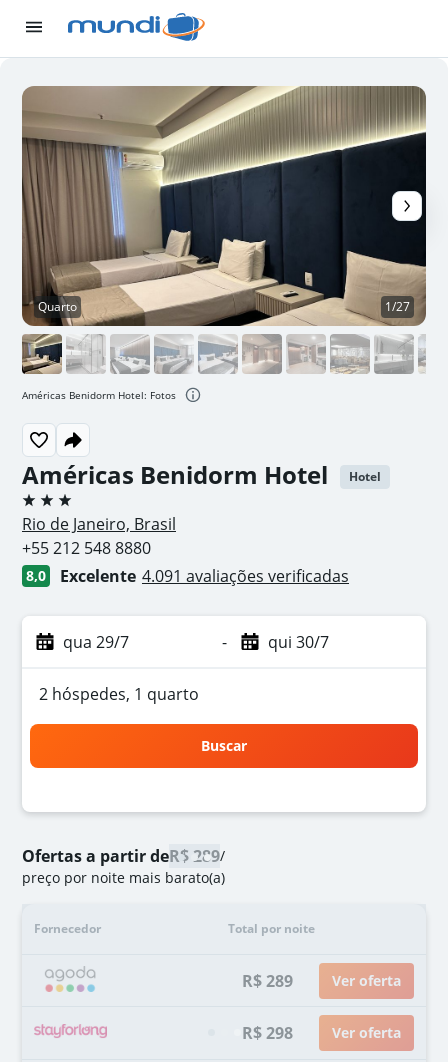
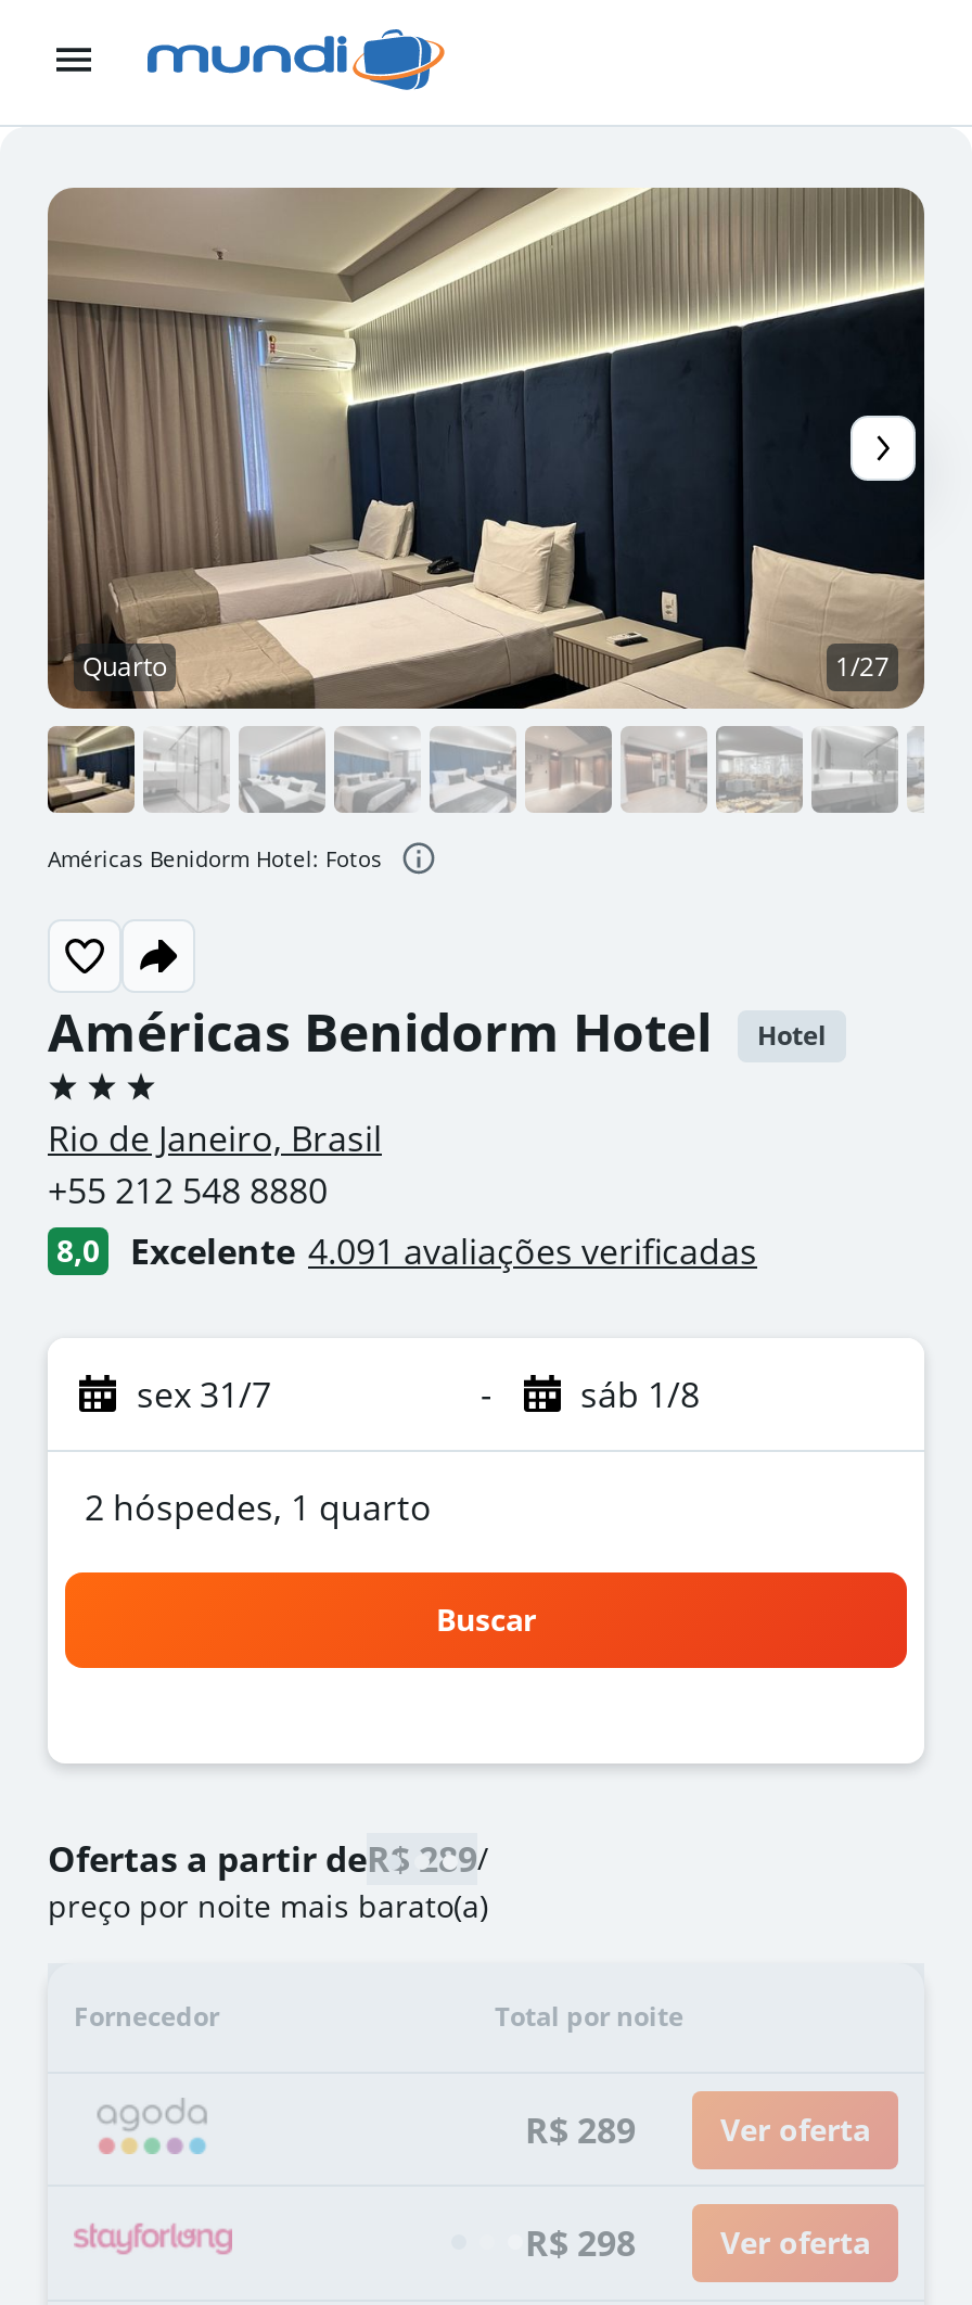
[63,631,129,653] qua 29/7 -> [137,1371,271,1418] sex 31/7
[267,631,328,653] qui 30/7 -> [580,1371,700,1418] sáb 1/8

